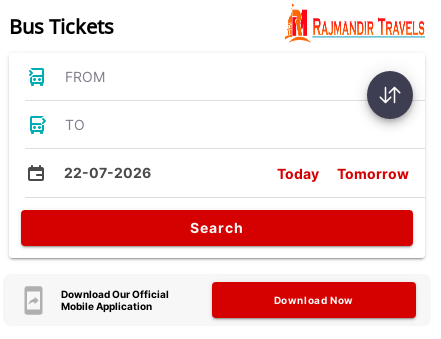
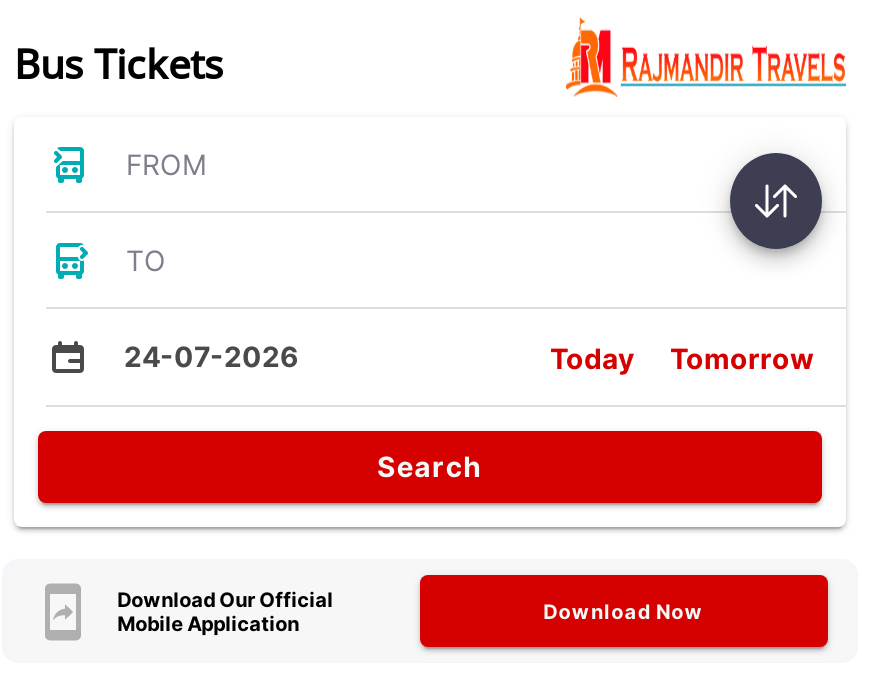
[64,164,151,181] 22-07-2026 -> [124,339,298,373] 24-07-2026

